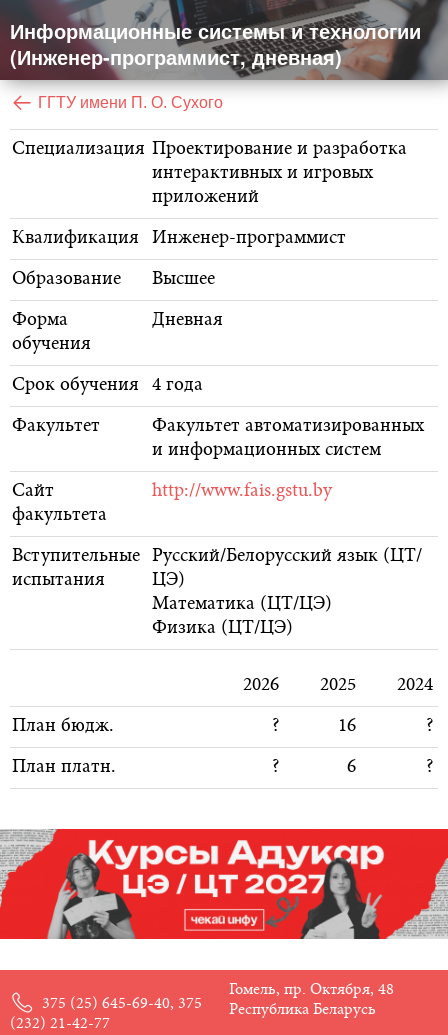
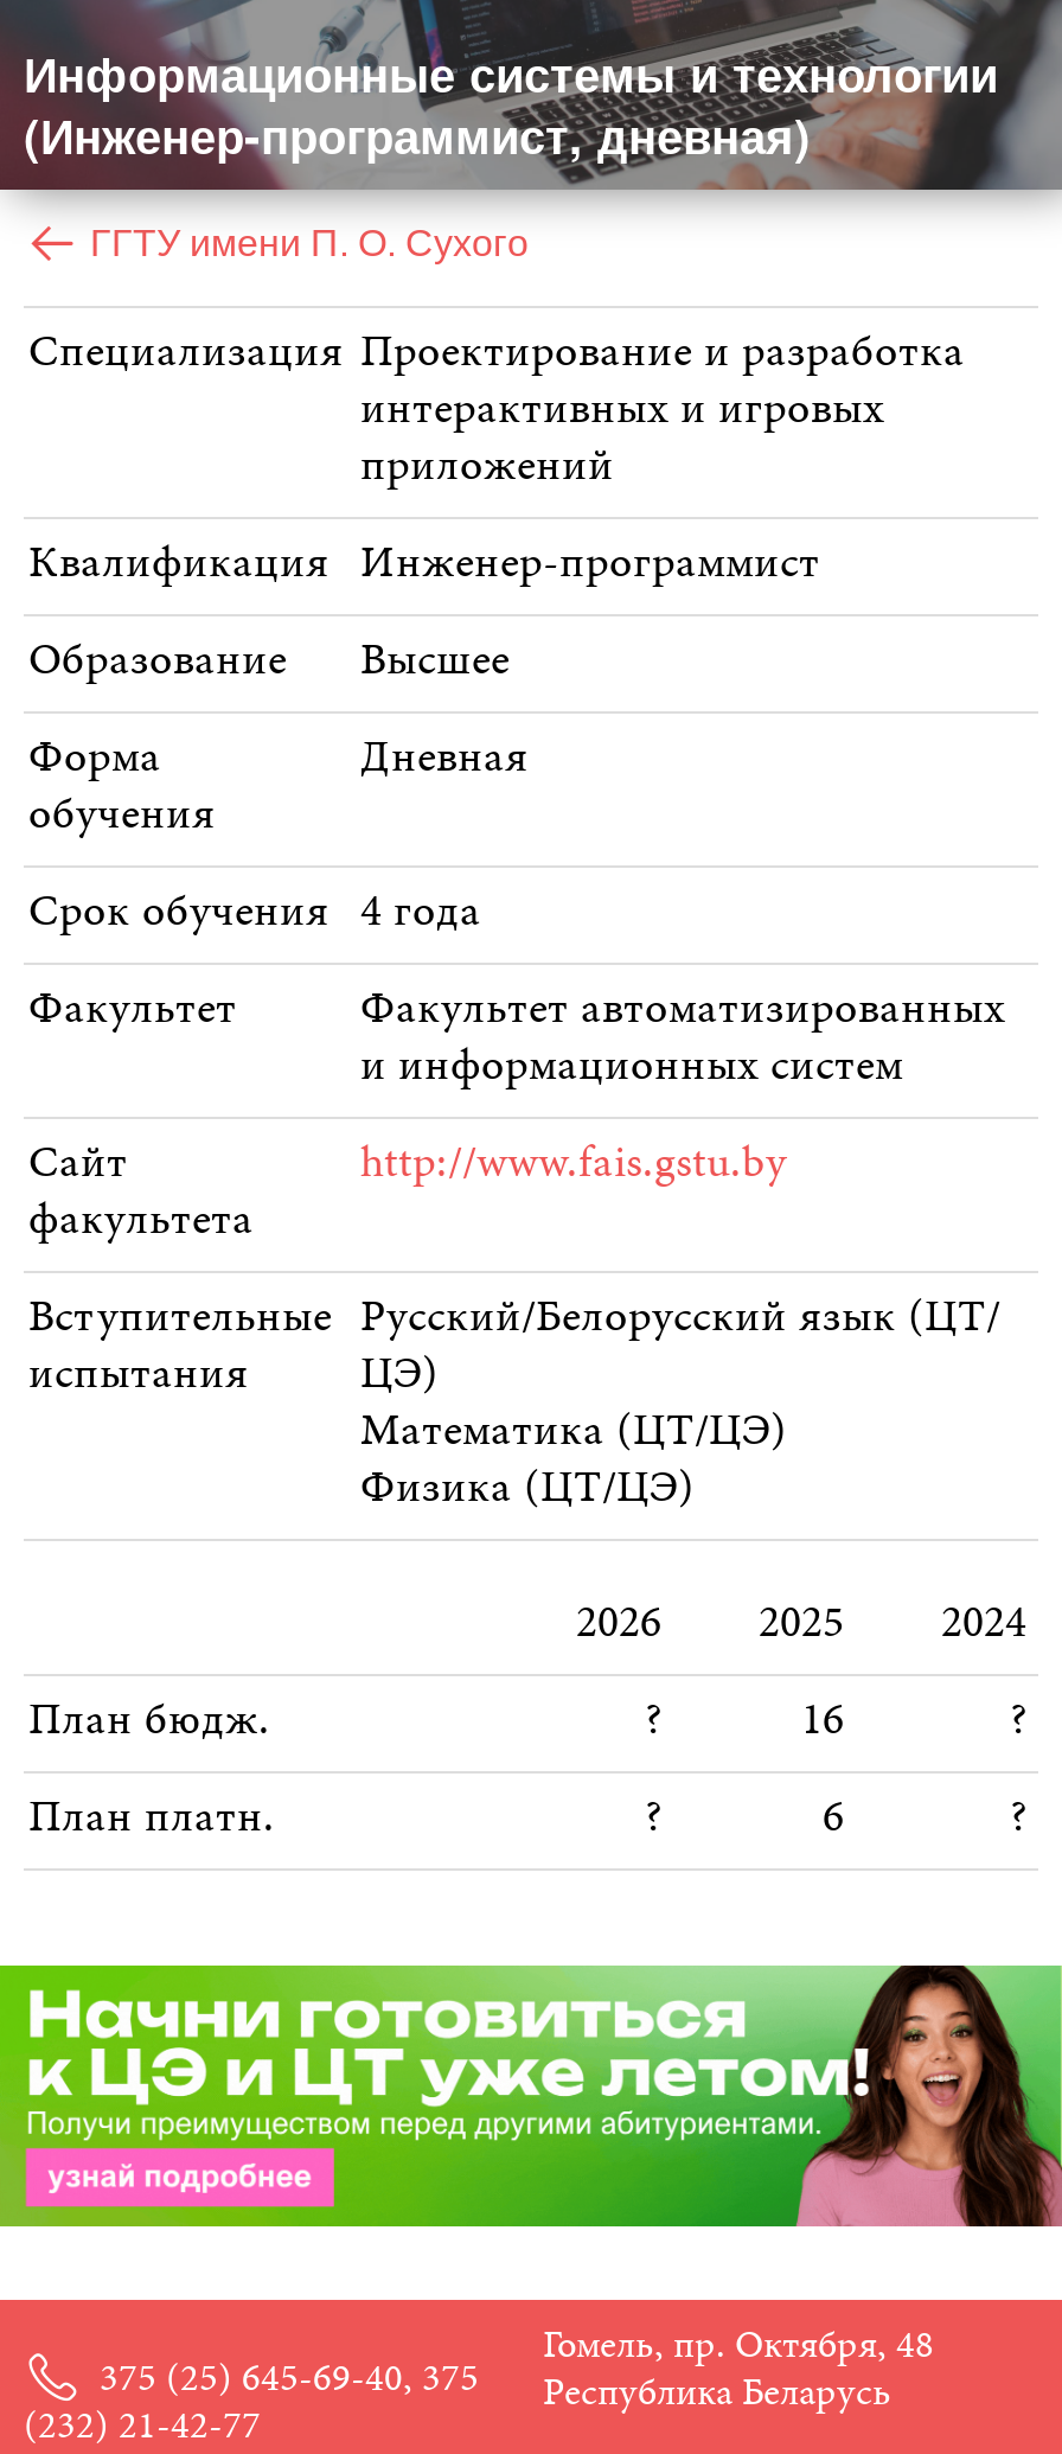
[3,828,445,940] [image] -> [7,1963,1055,2229] [image]

